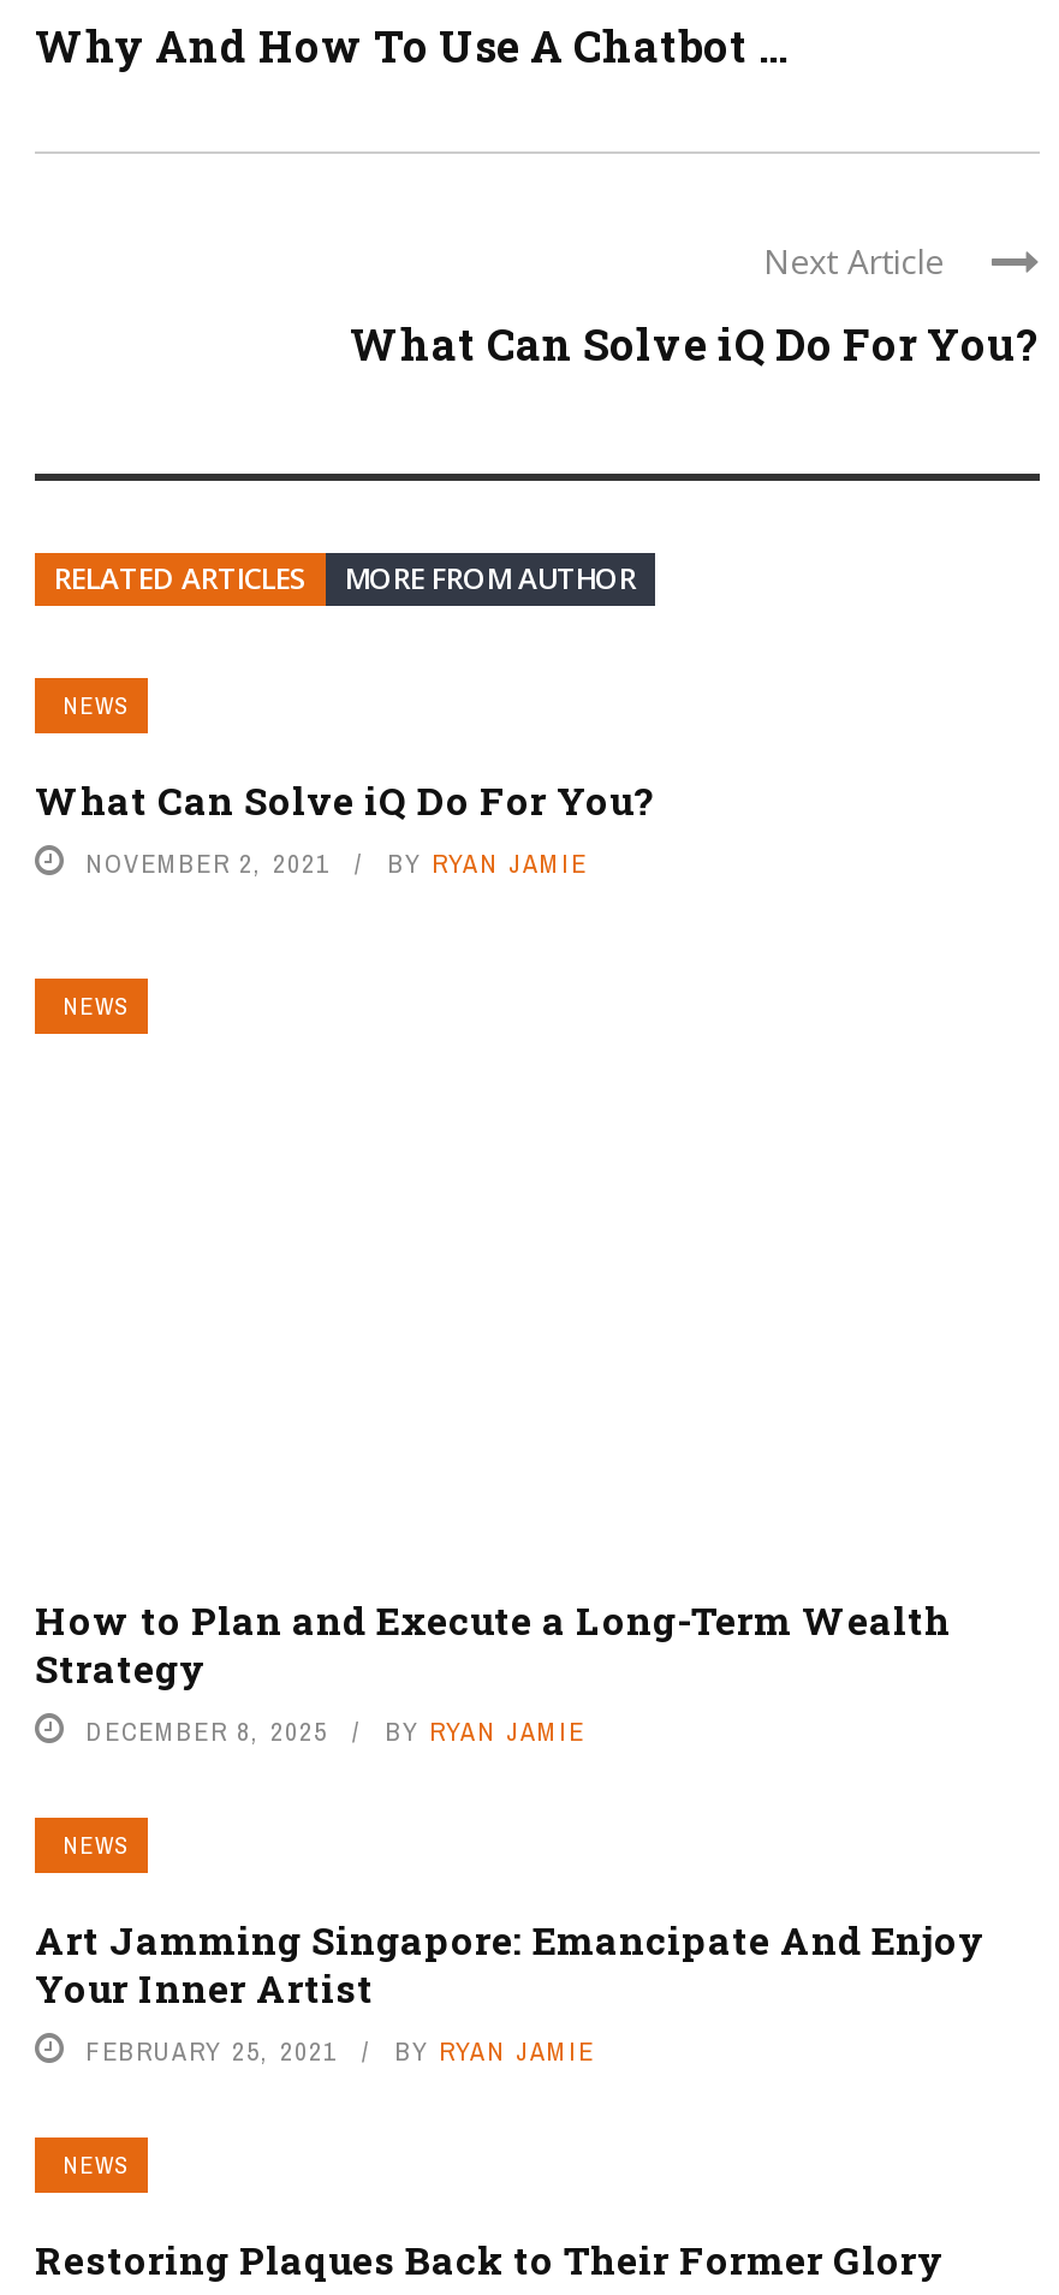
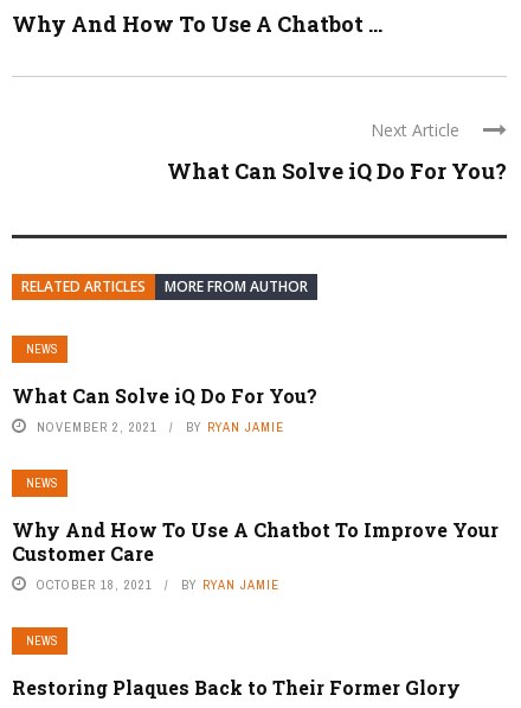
[35,1595,987,2069] How to Plan and Execute a Long-Term Wealth | Strategy | DECEMBER 8, 2025 | BY RYAN JAMIE | NEWS | Art Jamming Singapore: Emancipate And Enjoy | Your Inner Artist | FEBRUARY 25, 2021 -> [12,517,499,593] Why And How To Use A Chatbot To Improve Your | Customer Care | OCTOBER 18, 2021

